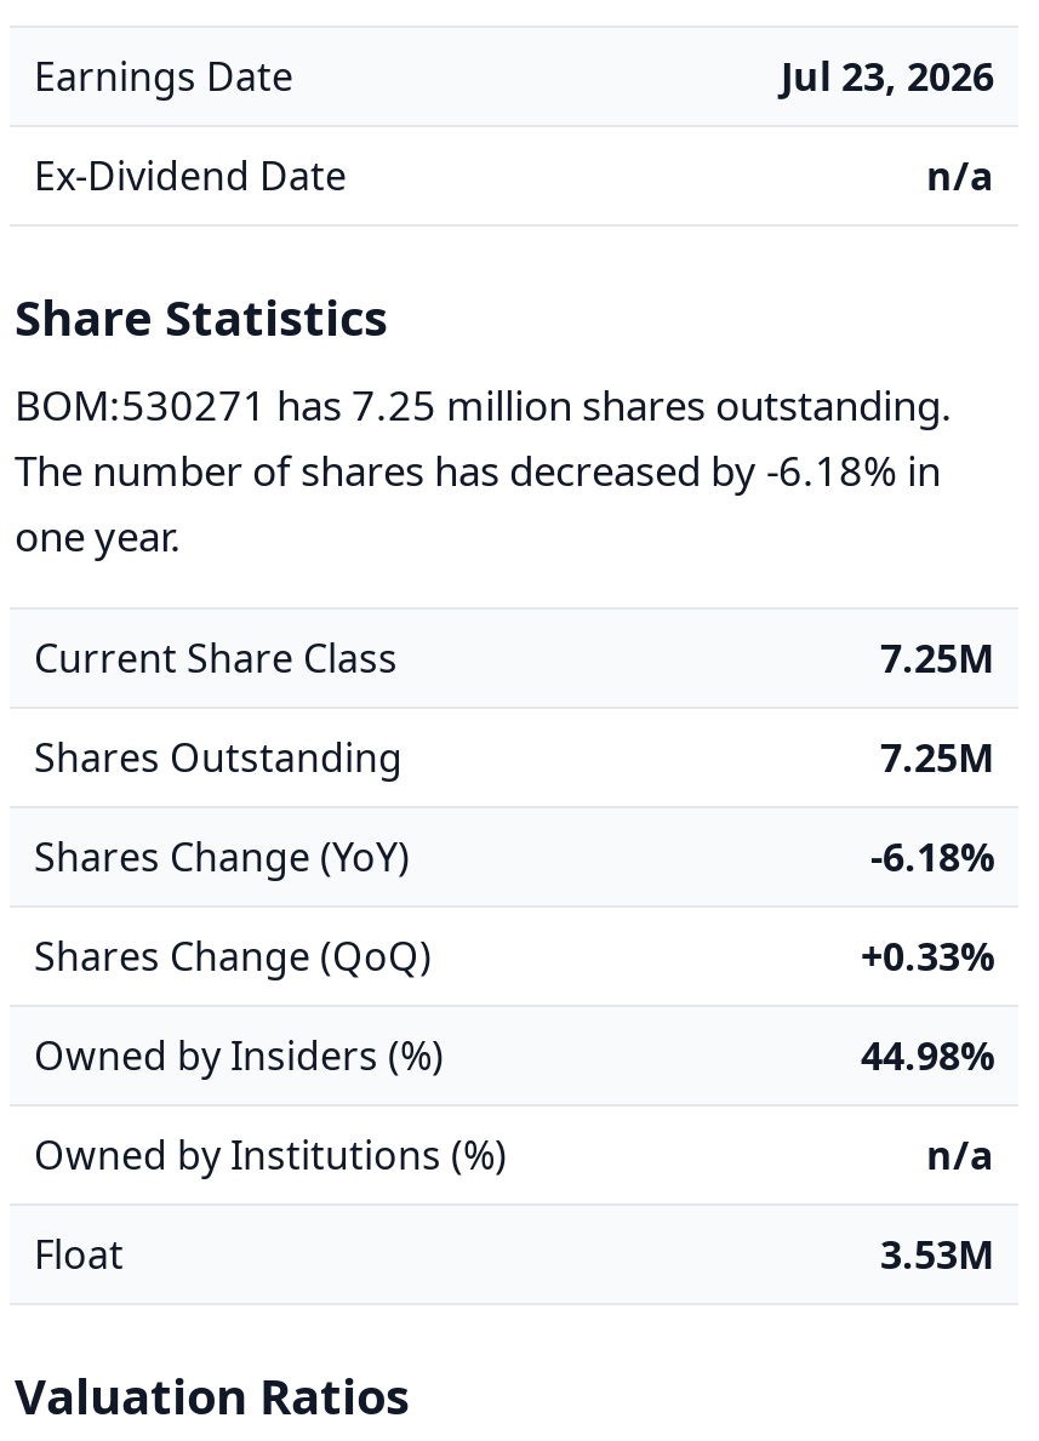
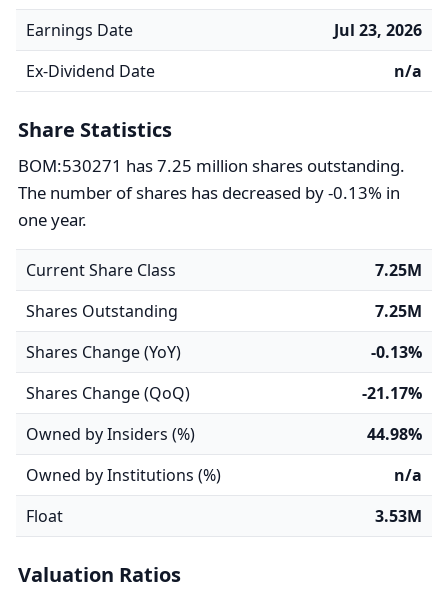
[15,442,941,498] The number of shares has decreased by -6.18% in -> [18,181,400,204] The number of shares has decreased by -0.13% in
[870,830,994,884] -6.18% -> [371,341,422,363] -0.13%
[861,930,994,983] +0.33% -> [362,382,422,404] -21.17%

